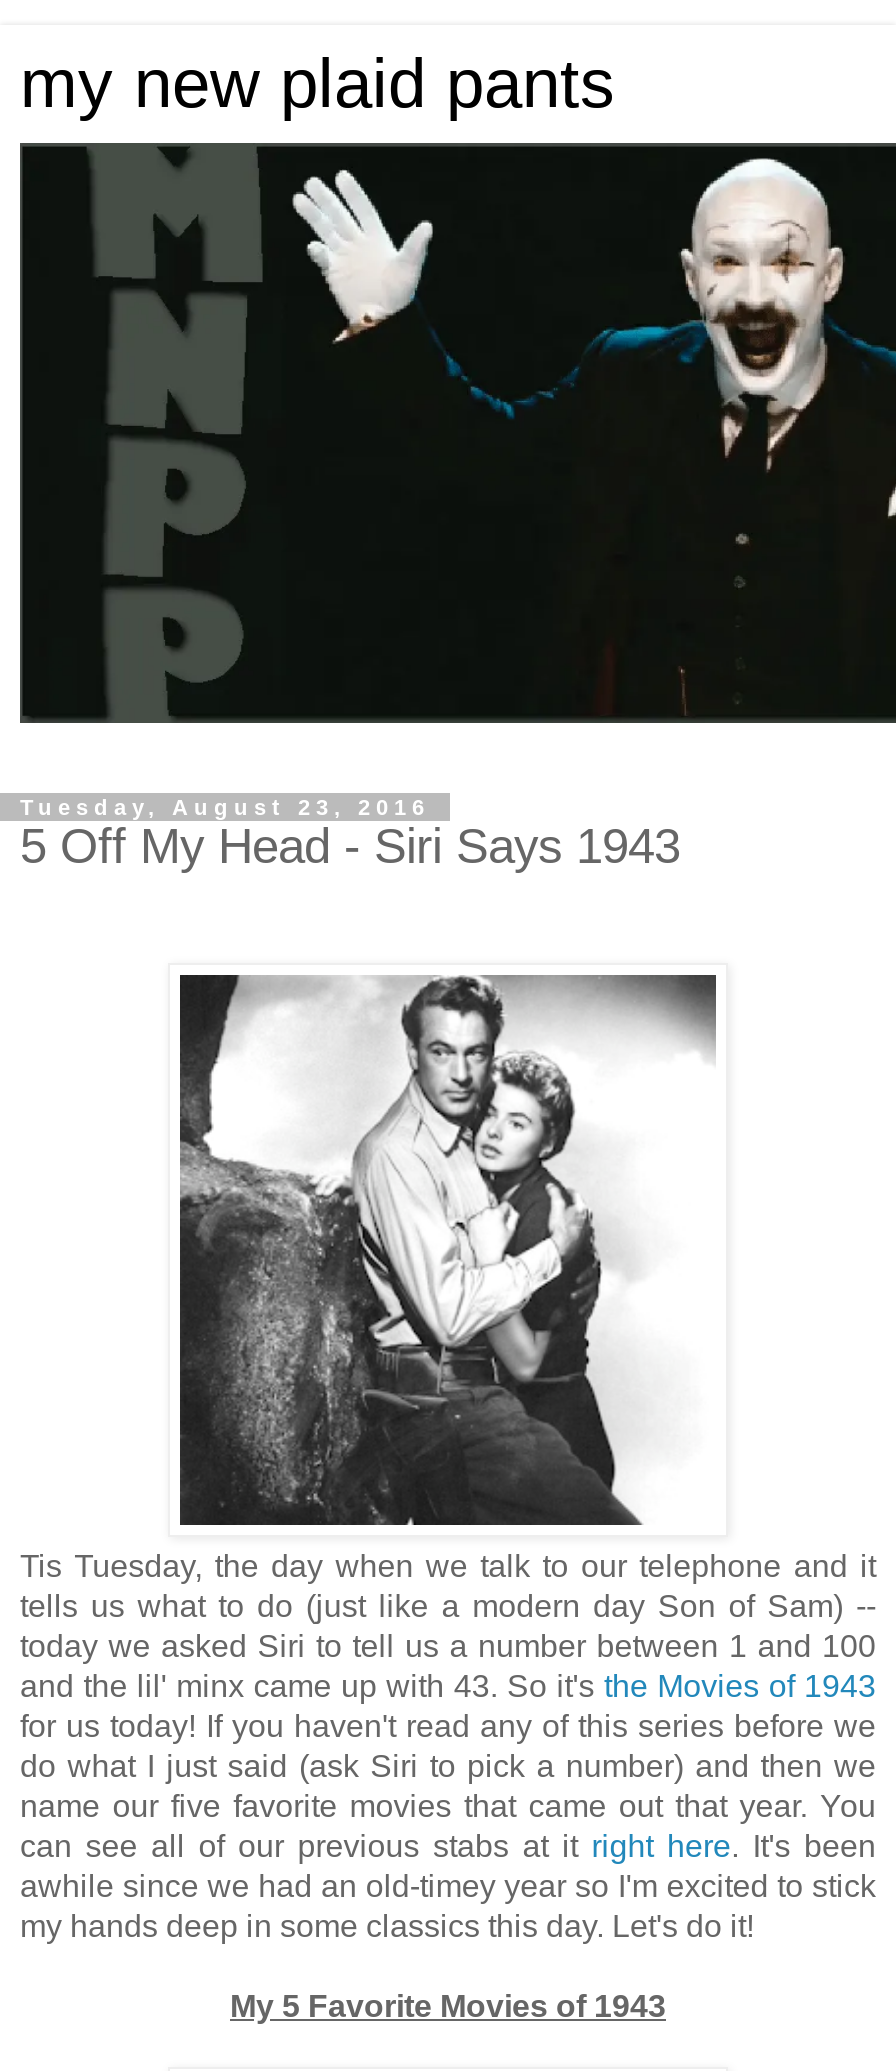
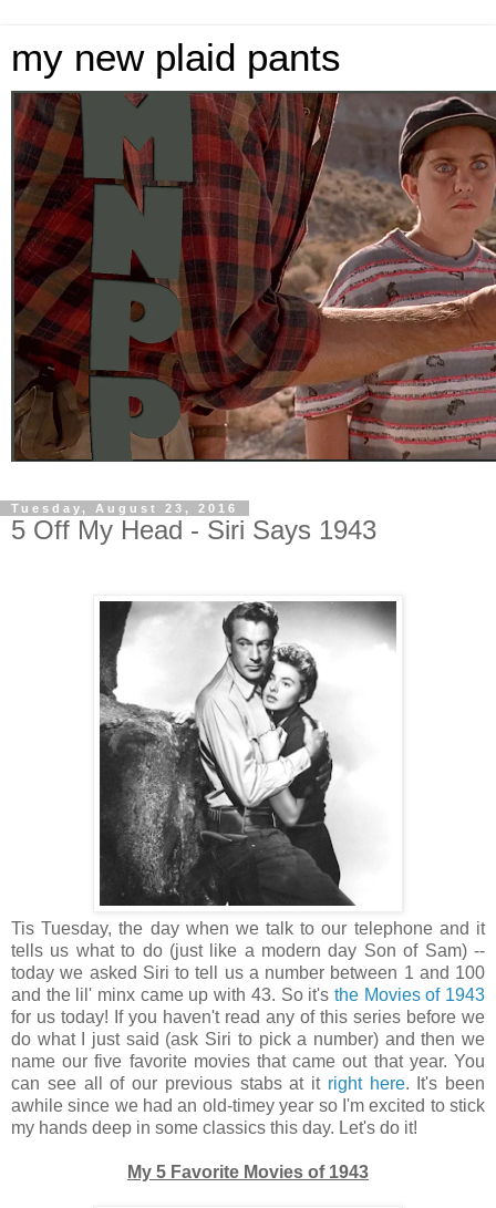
[24,145,890,721] [image] -> [12,92,493,461] [image]

